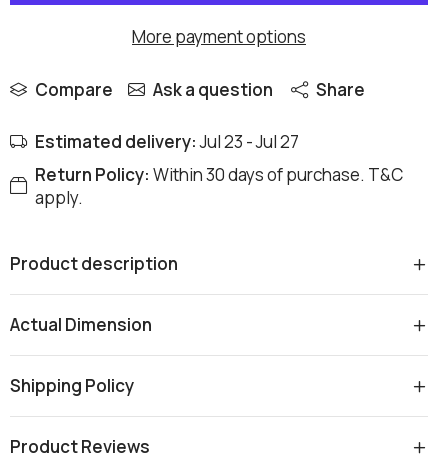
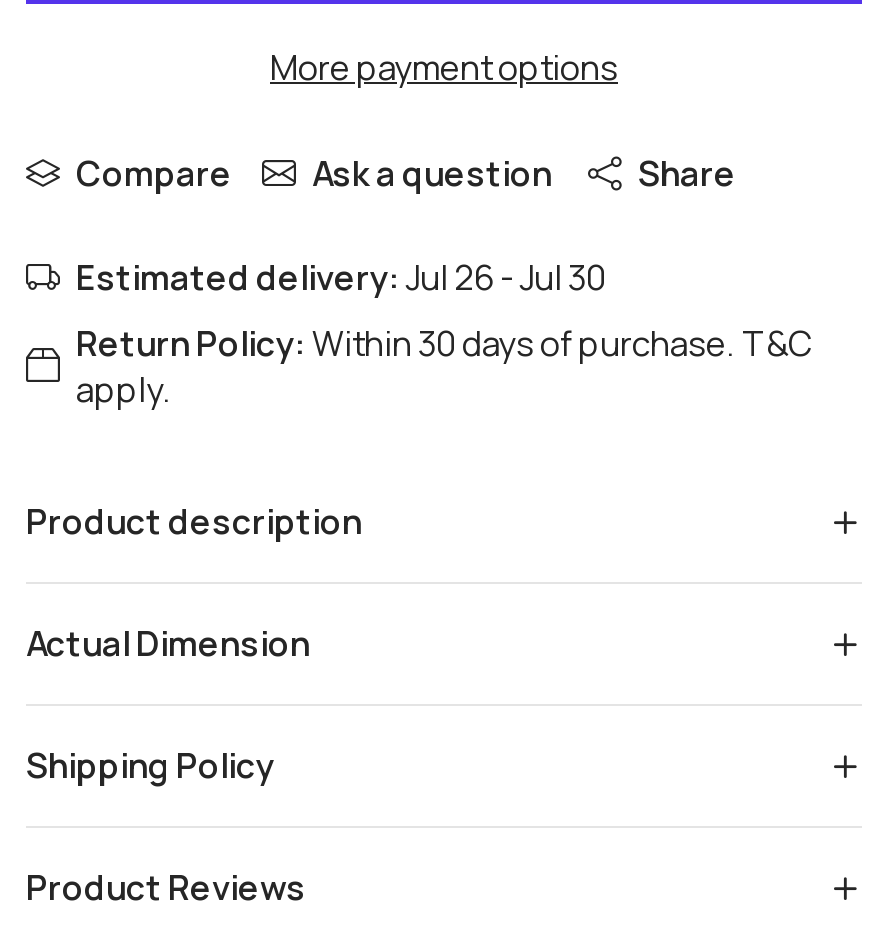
[35,129,299,152] Estimated delivery: Jul 23 - Jul 27 -> [76,253,606,299] Estimated delivery: Jul 26 - Jul 30

